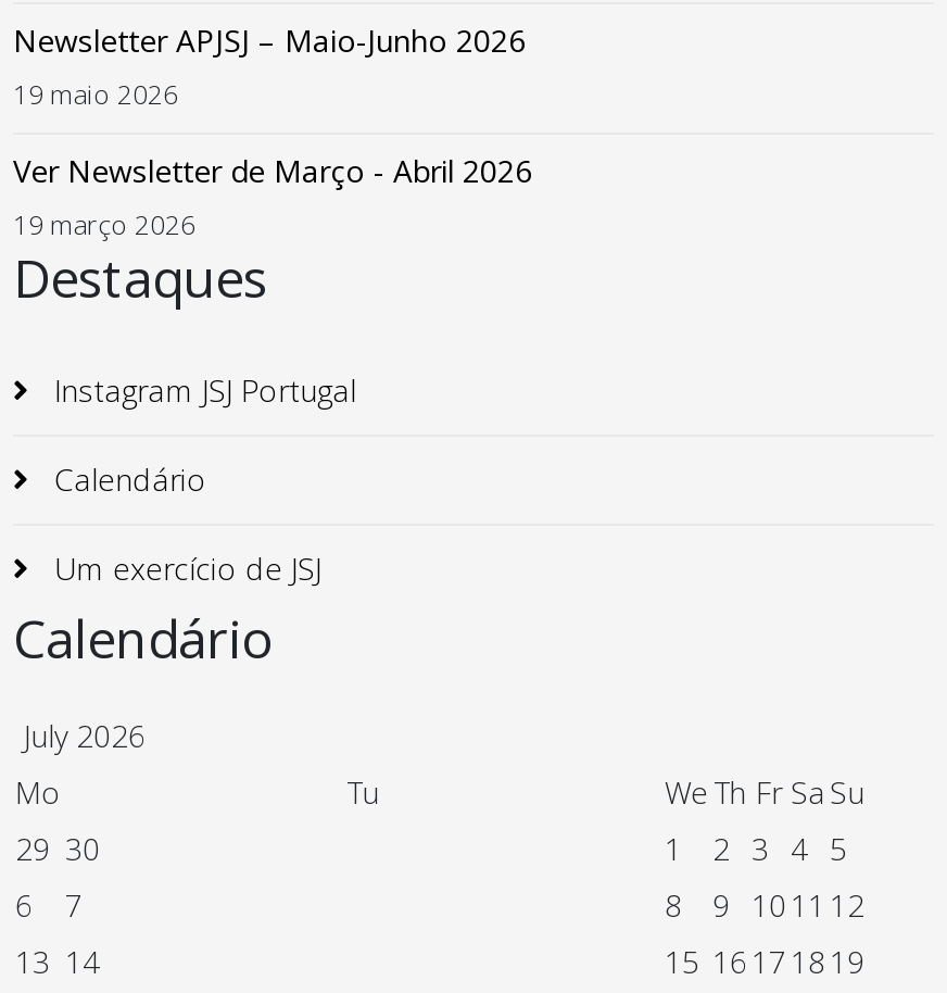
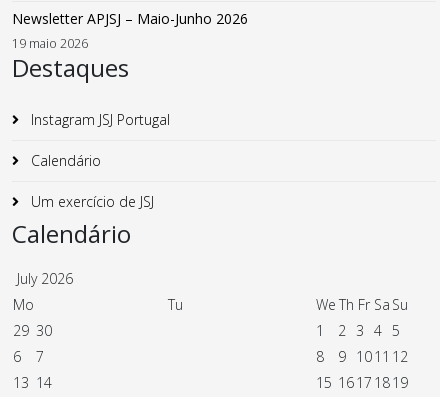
[13,150,532,243] Ver Newsletter de Março - Abril 2026 | 19 março 2026 -> none

